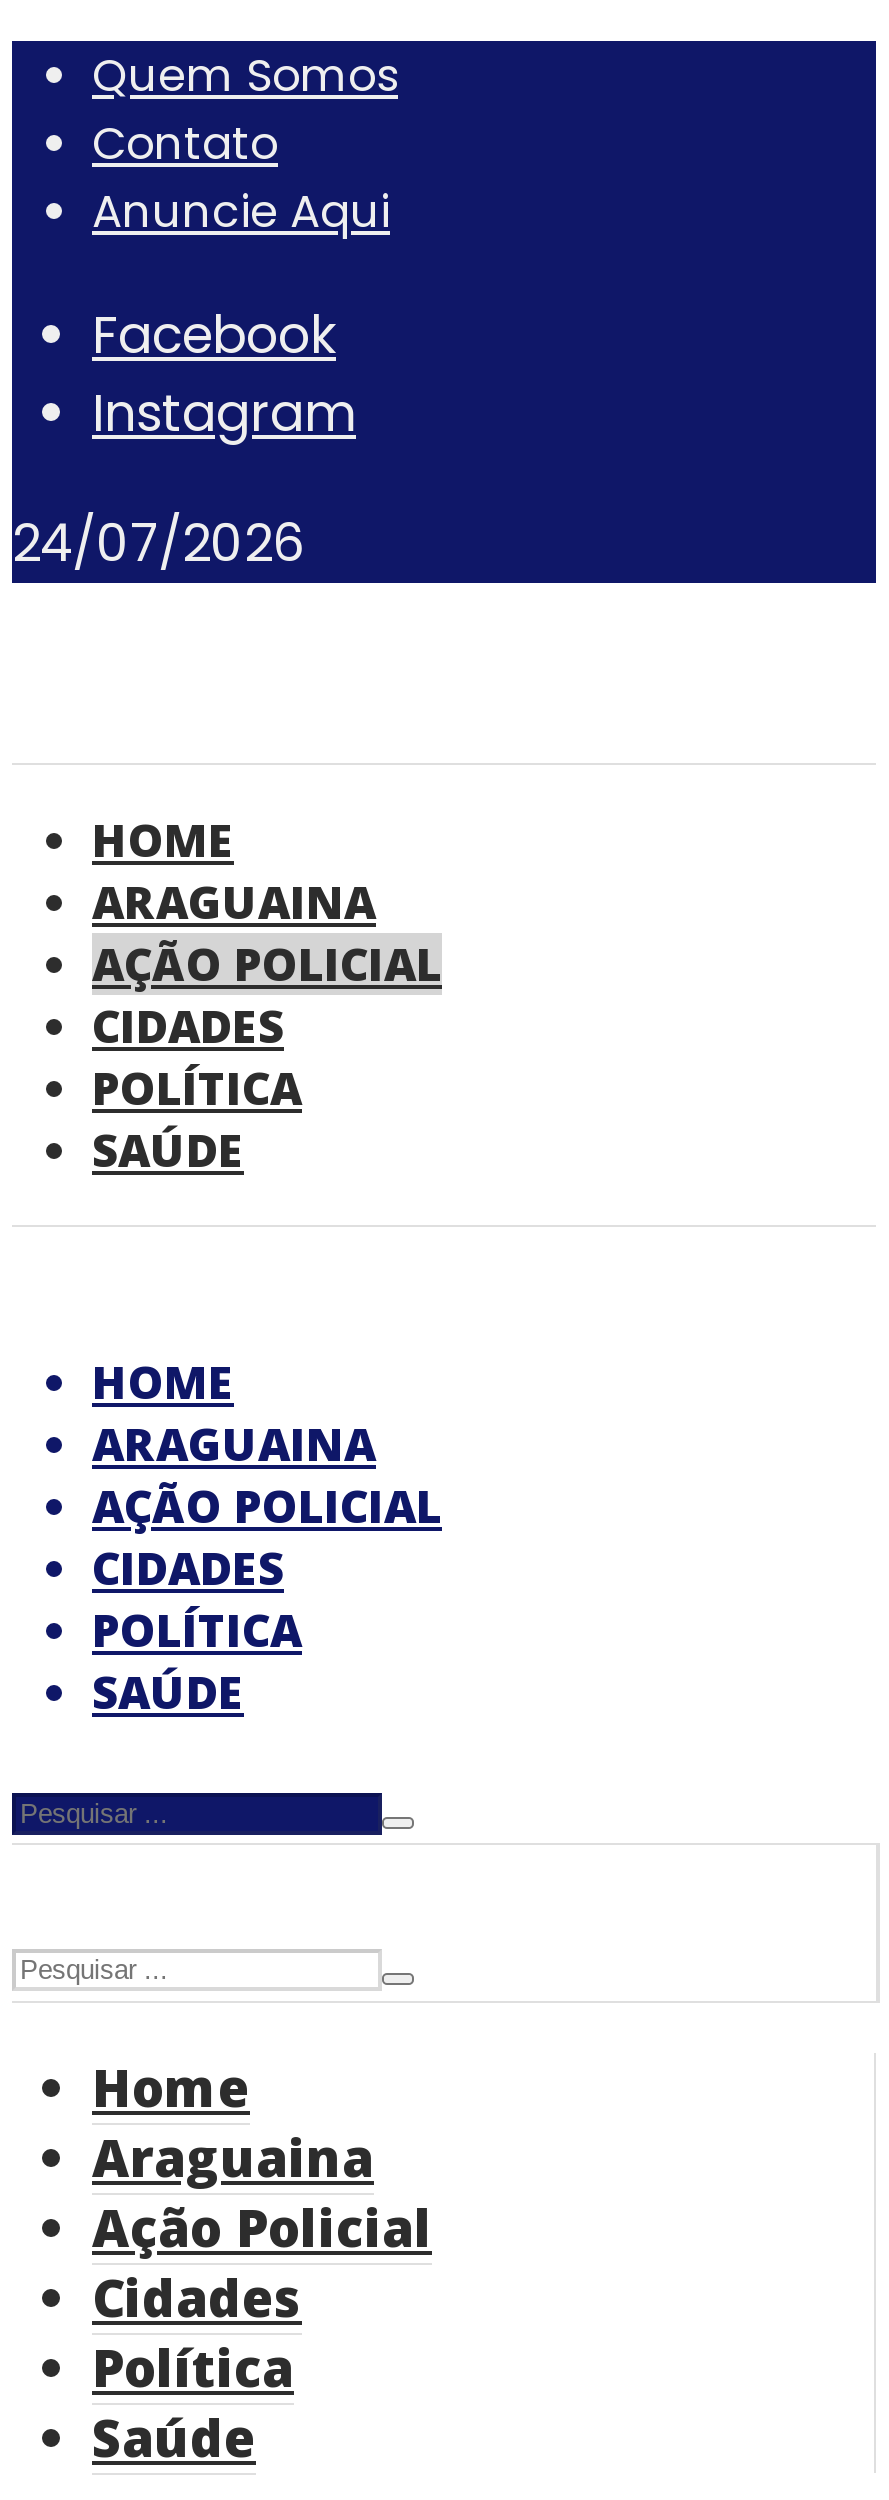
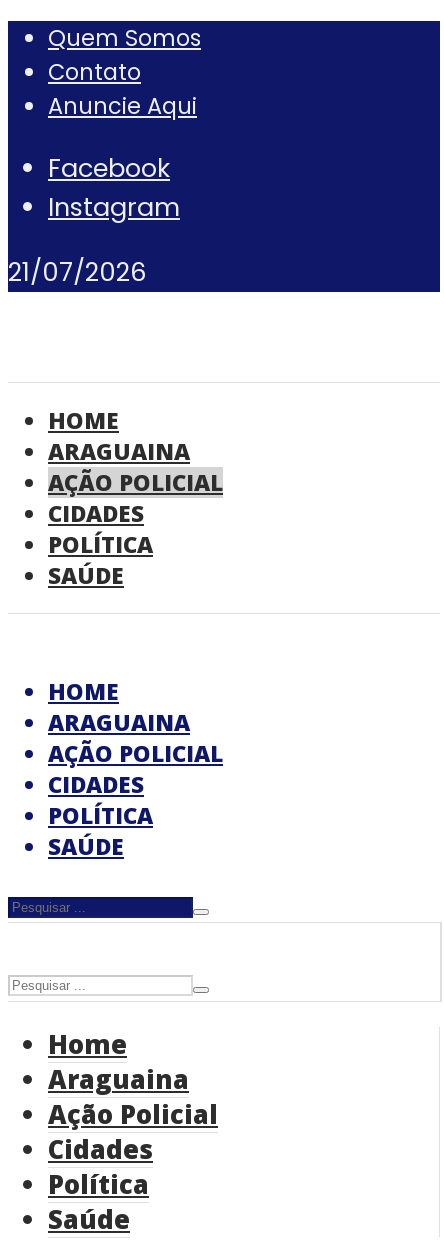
[12,506,306,578] 24/07/2026 -> [8,254,147,290] 21/07/2026

